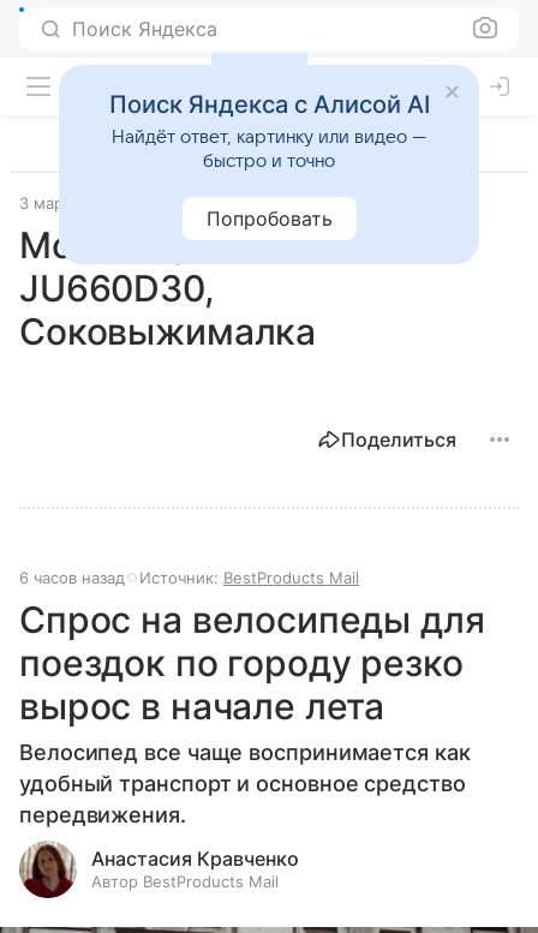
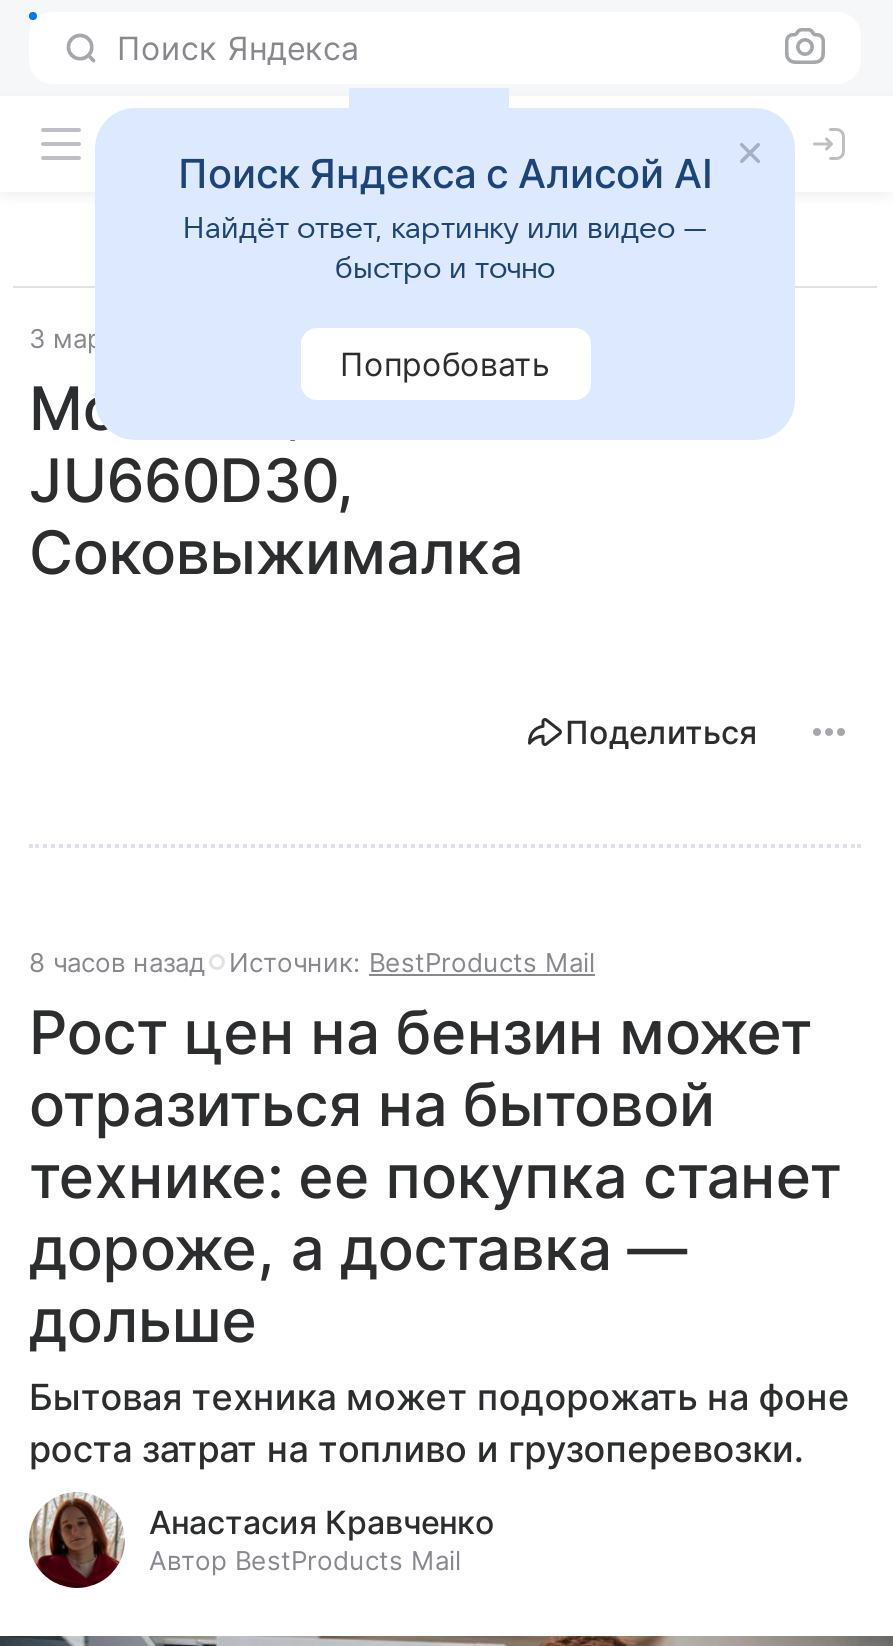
[19,568,359,587] 6 часов назад Источник: BestProducts Mail -> [29,946,595,978] 8 часов назад Источник: BestProducts Mail
[19,598,485,827] Спрос на велосипеды для | поездок по городу резко | вырос в начале лета | Велосипед все чаще воспринимается как | удобный транспорт и основное средство | передвижения. -> [29,996,850,1470] Рост цен на бензин может | отразиться на бытовой | технике: ее покупка станет | дороже, а доставка — | дольше | Бытовая техника может подорожать на фоне | роста затрат на топливо и грузоперевозки.

